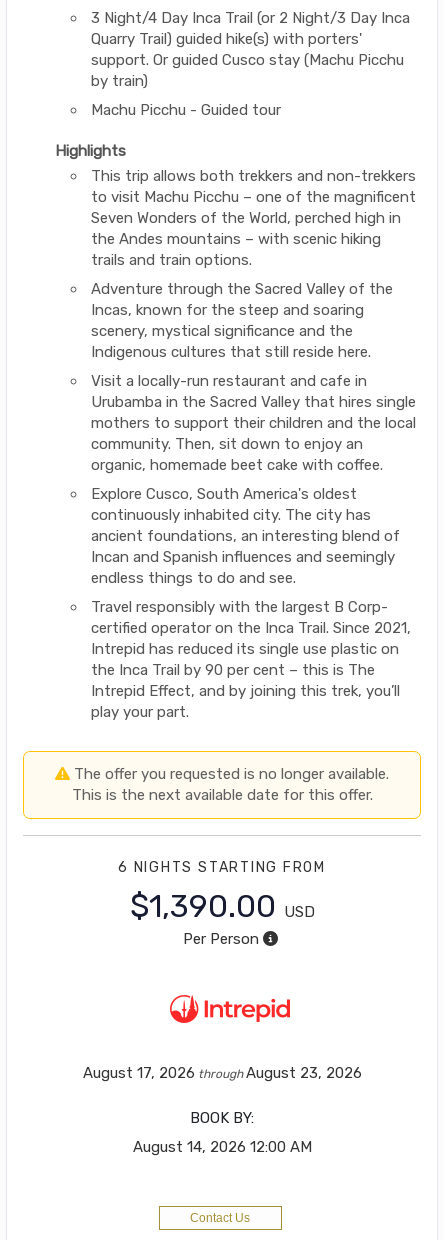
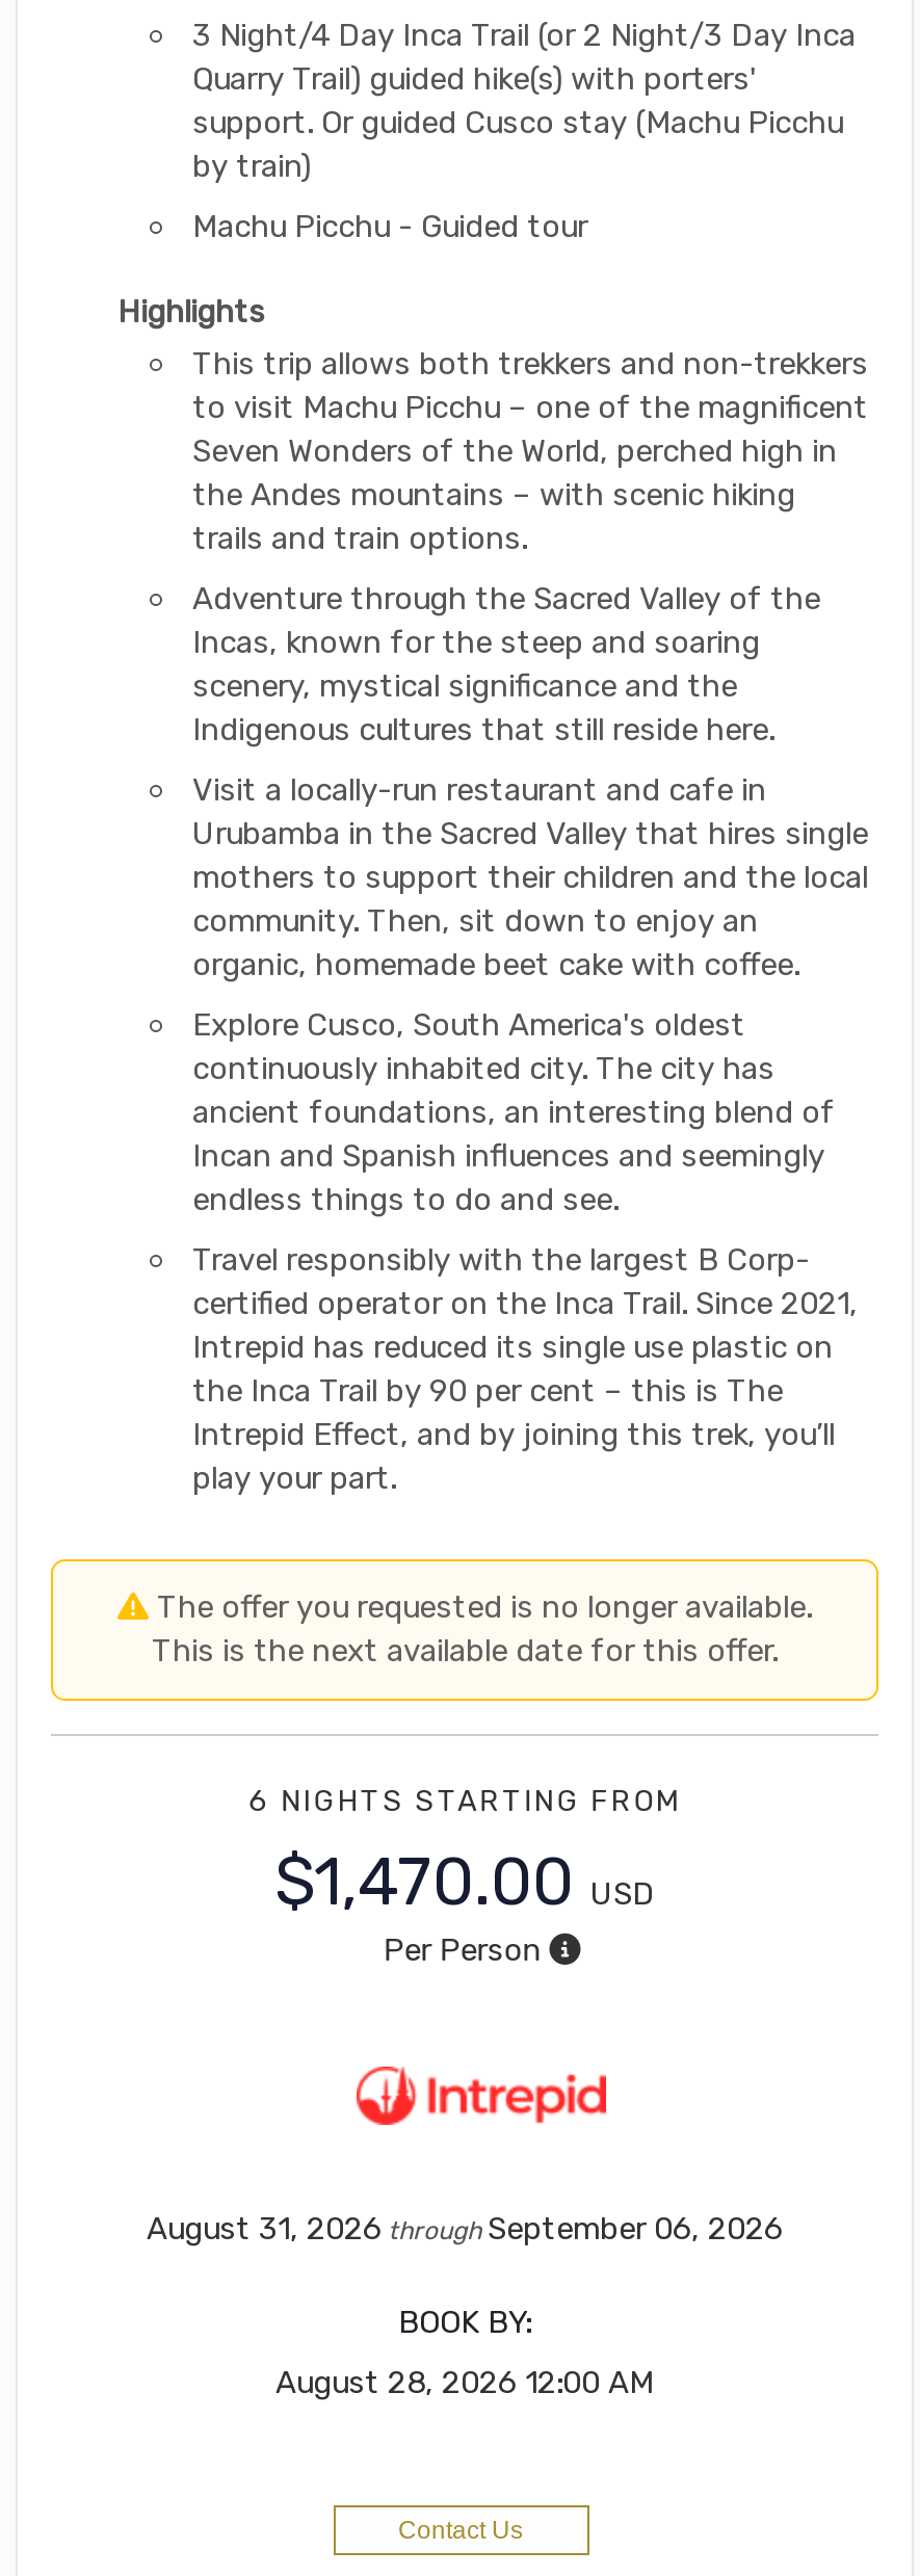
[129,887,314,925] $1,390.00 USD -> [274,1842,655,1921] $1,470.00 USD
[82,1064,361,1082] August 17, 2026 throughAugust 23, 2026 -> [147,2210,783,2248] August 31, 2026 throughSeptember 06, 2026
[132,1138,311,1156] August 14, 2026 12:00 AM -> [275,2364,654,2401] August 28, 2026 12:00 AM

